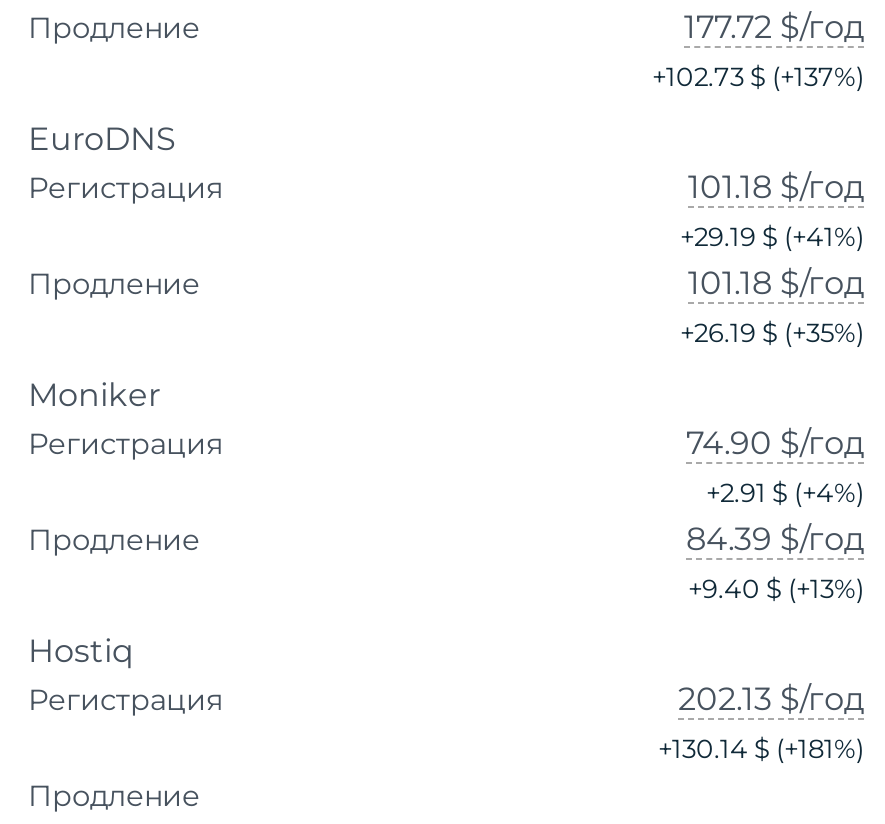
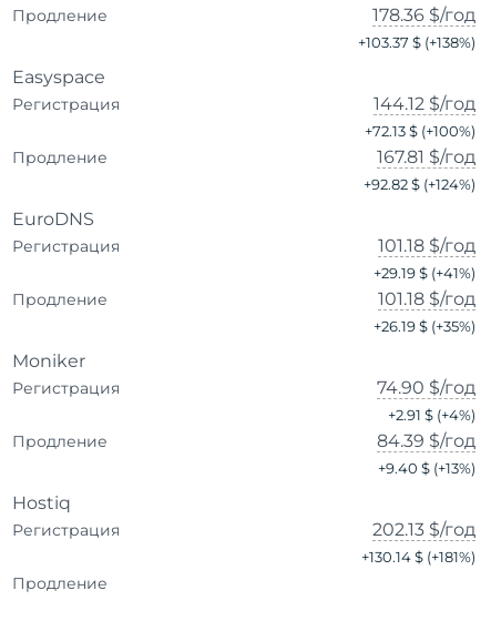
[652,8,864,92] 177.72 $/год | +102.73 $(+137%) -> [12,5,475,193] 178.36 $/год | + 103.37 $(+138%) | Easyspace | Регистрация | 144.12 $/год | +72.13 $(+ 100%) | Продление | 167.81 $/год | +92.82 $(+124%)

